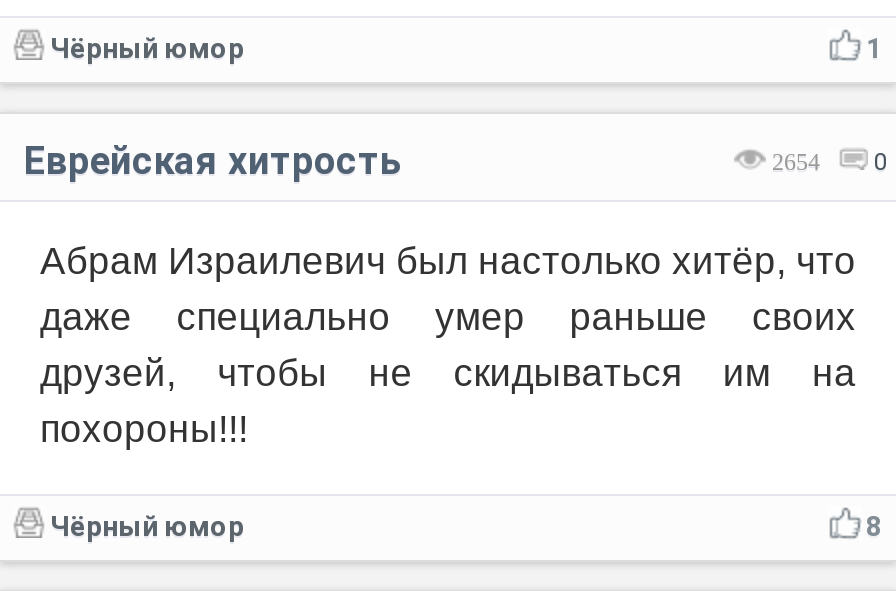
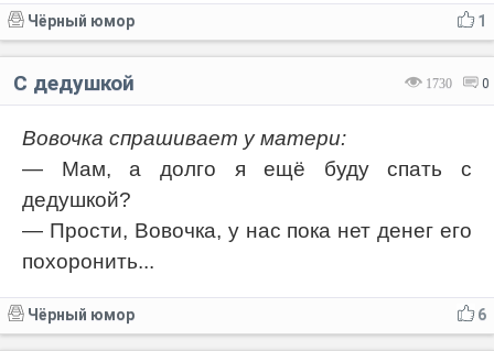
[24,138,402,184] Еврейская хитрость -> [13,71,135,96] С дедушкой
[772,148,888,176] 2654 0 -> [426,76,490,92] 1730 0
[40,240,856,450] Абрам Израилевич был настолько хитёр, что | даже специально умер раньше своих | друзей, чтобы не скидываться им на | похороны!!! -> [22,127,472,273] Вовочка спрашивает у матери: | — Мам, а долго я ещё буду спать с | дедушкой? | — Прости, Вовочка, у нас пока нет денег его | похоронить...
[866,510,882,542] 8 -> [477,306,486,324] 6

